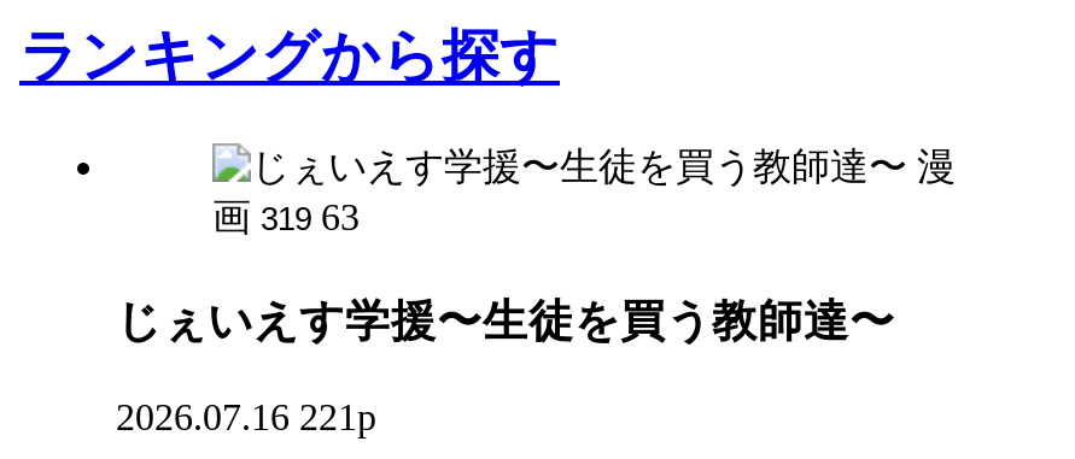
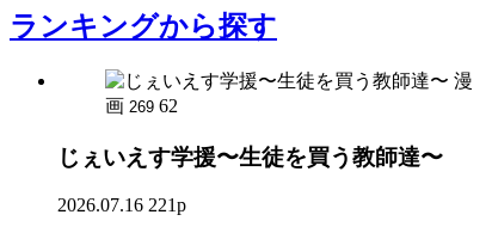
[212,196,360,237] 画 319 63 -> [105,96,178,116] 画 269 62

